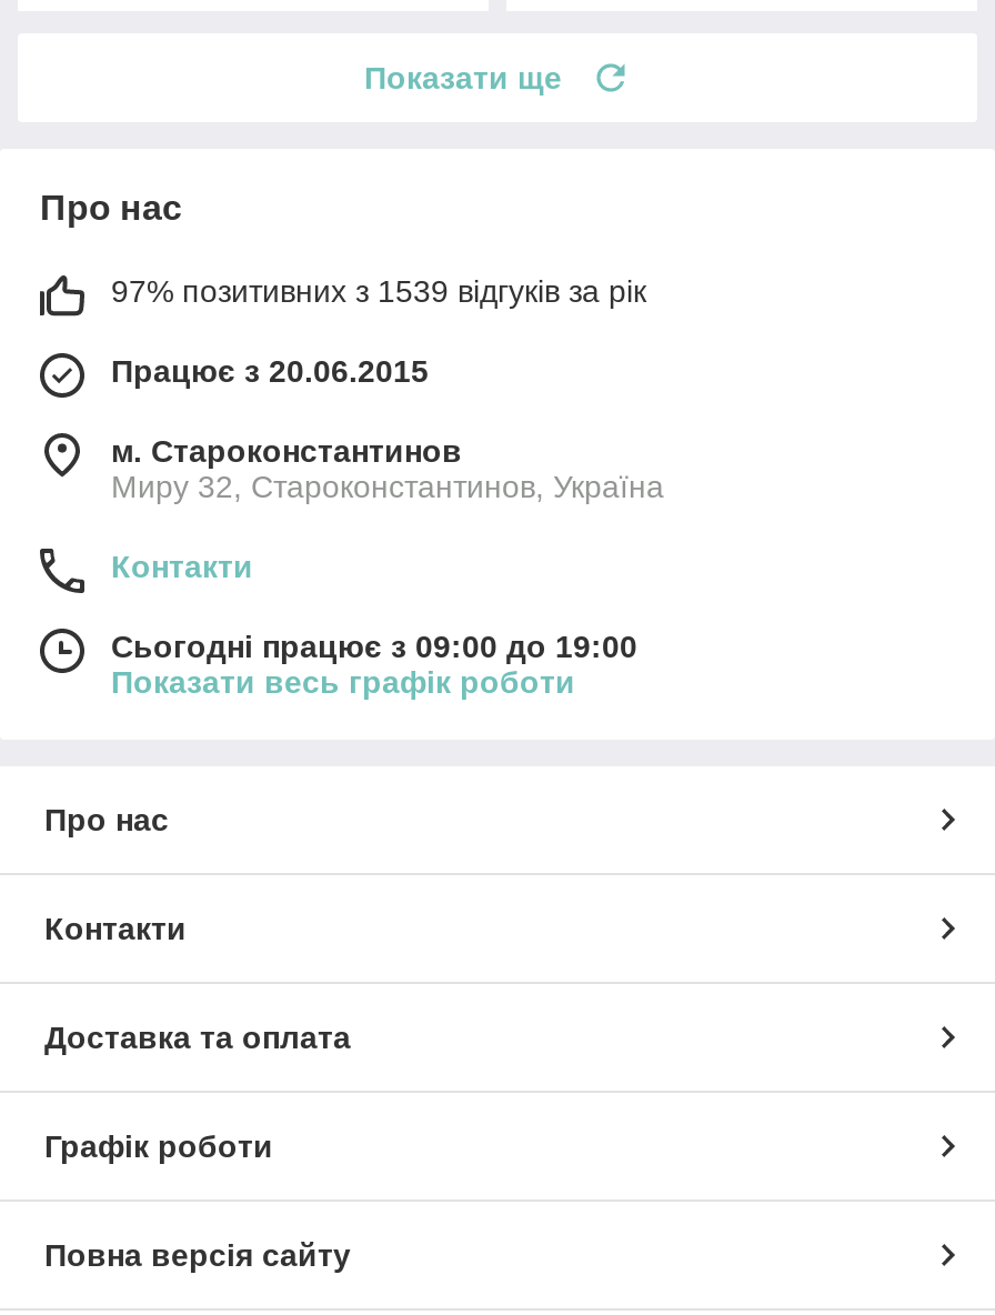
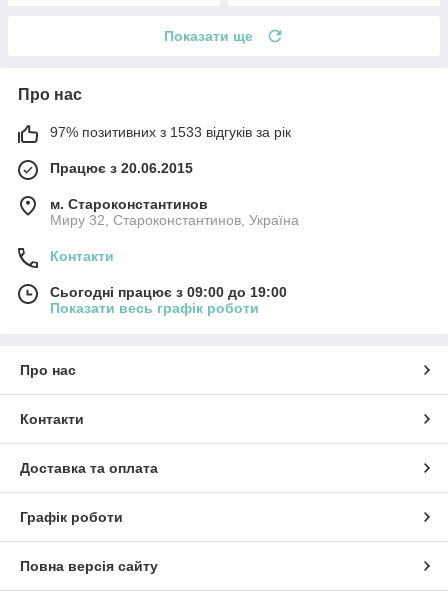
[111,273,646,308] 97% позитивних з 1539 відгуків за рік -> [50,124,291,140] 97% позитивних з 1533 відгуків за рік

